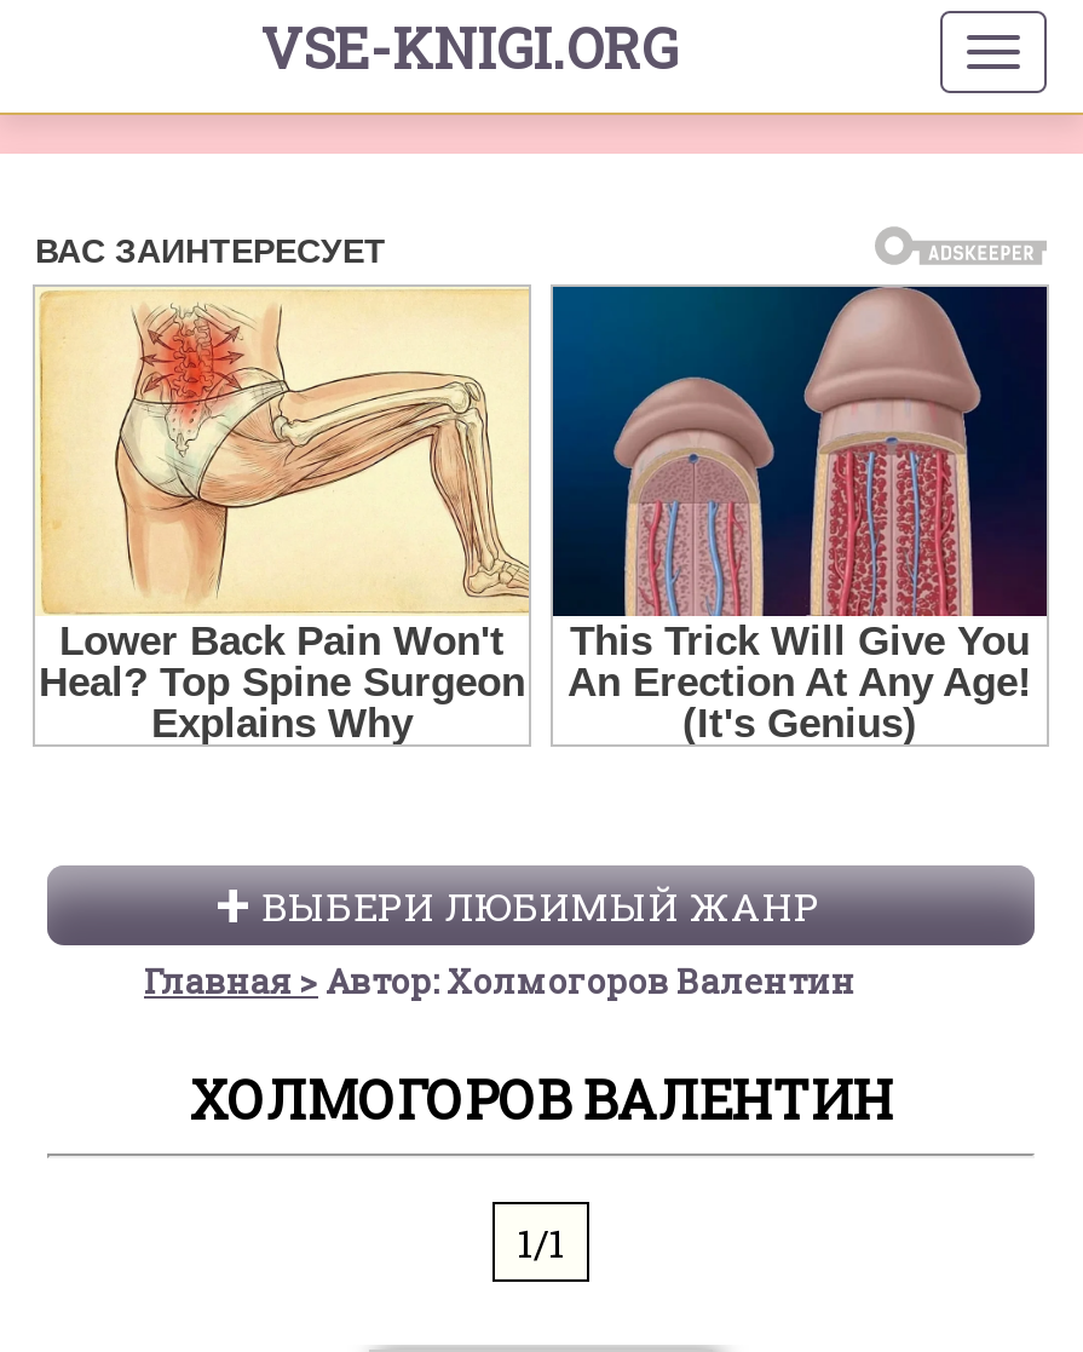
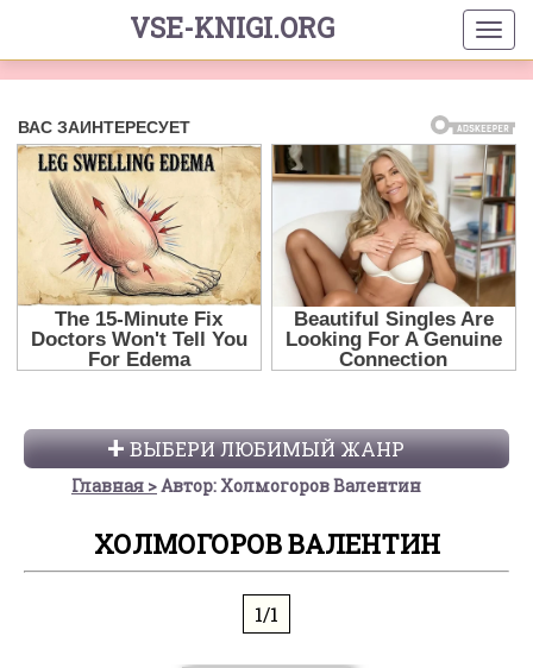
[38,289,526,747] [image] -> [17,145,262,370] [image]
[551,284,1049,747] [image] -> [271,144,516,370] [image]

